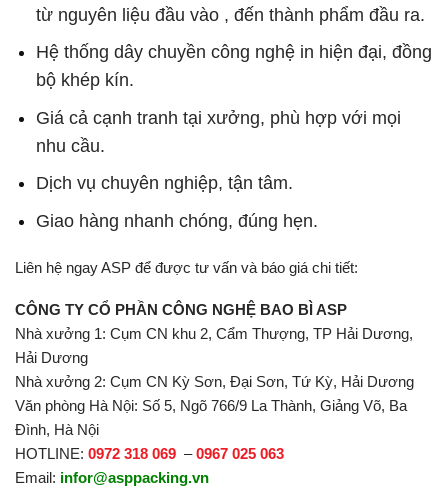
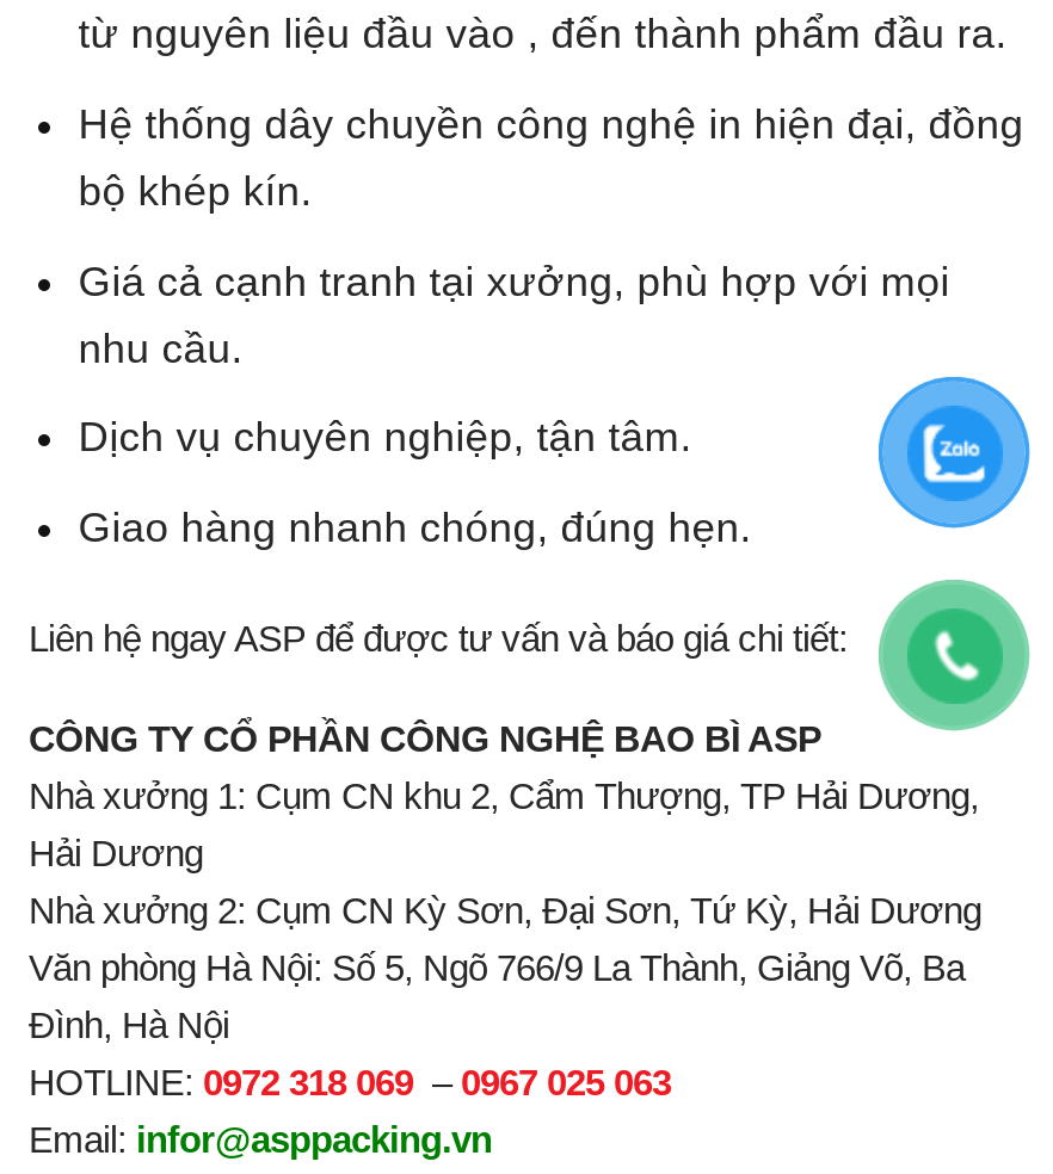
none -> [876,375,1032,530] [image]
none -> [876,577,1032,733] [image]

